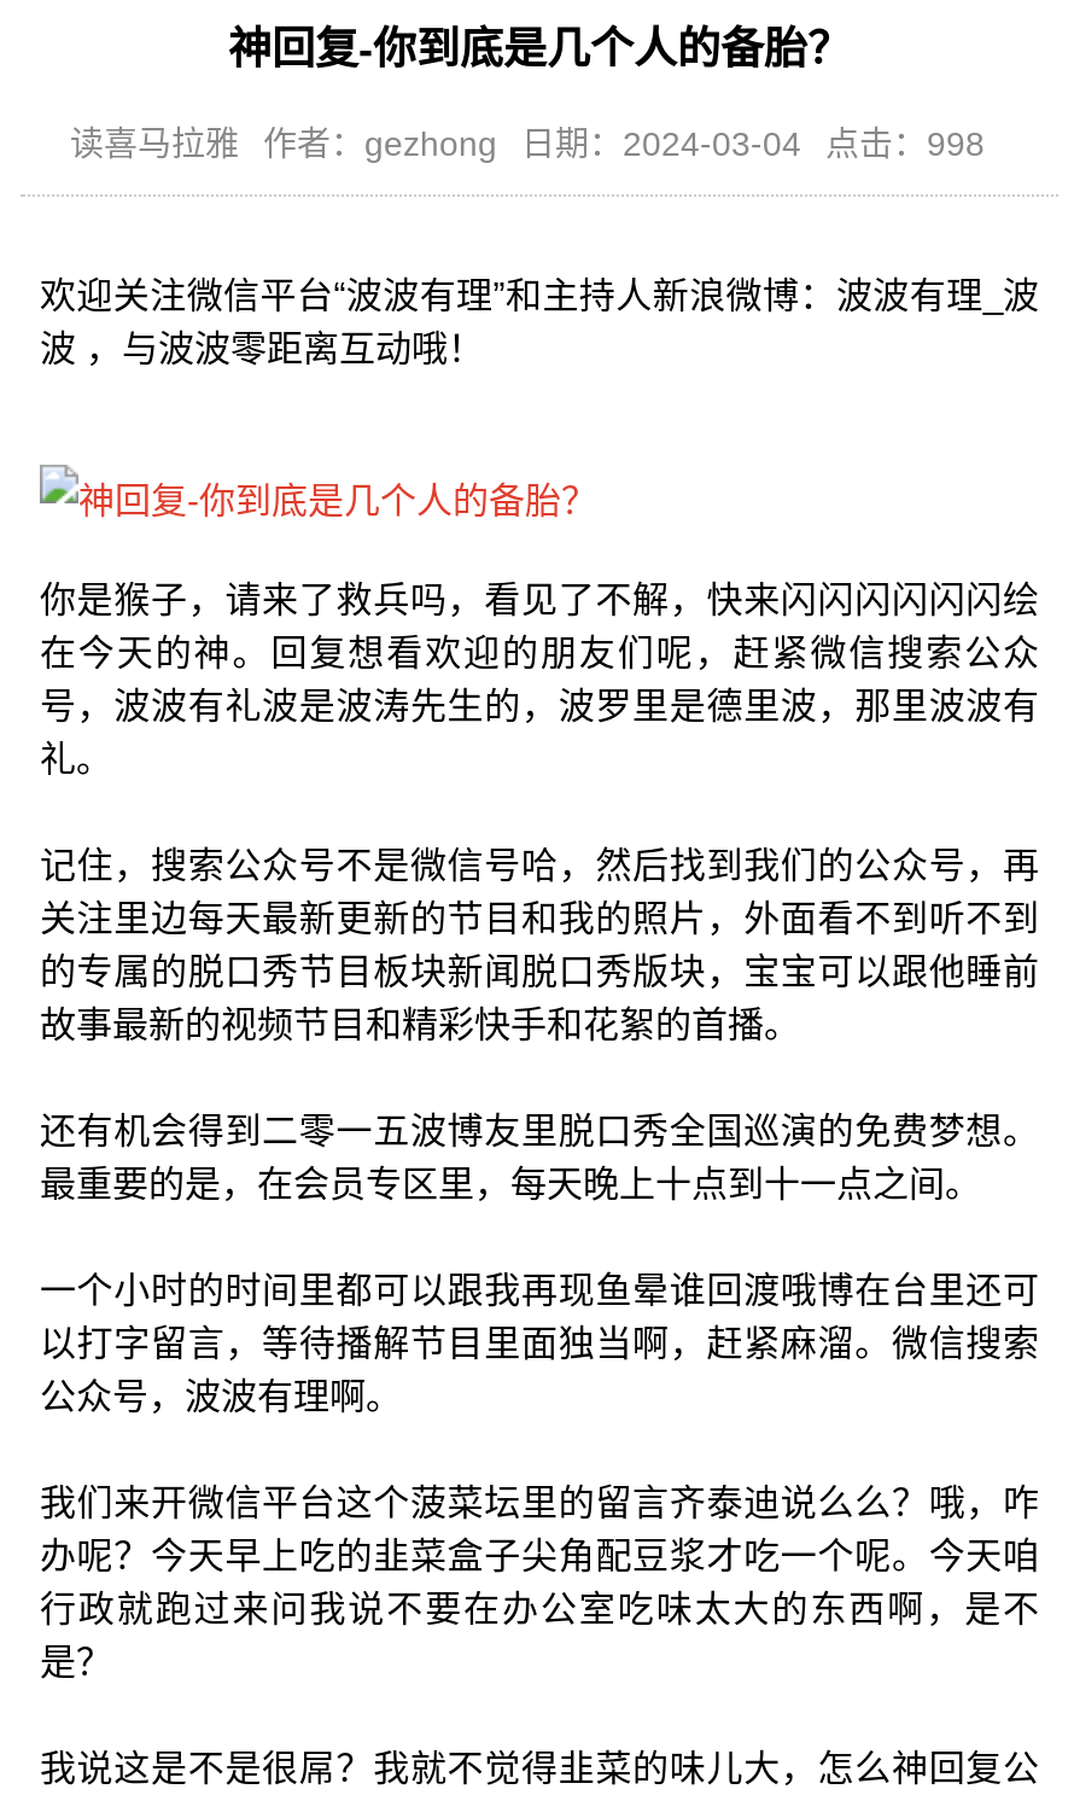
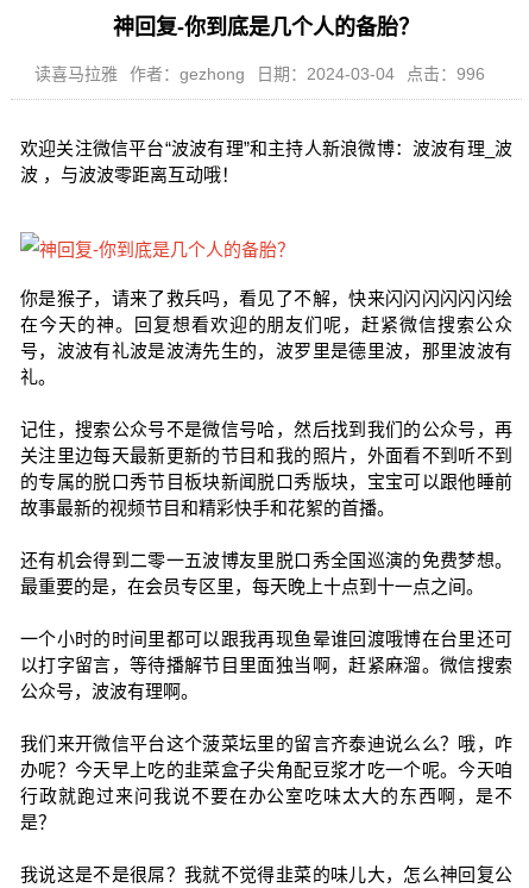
[70,124,985,163] 读喜马拉雅 作者：gezhong 日期：2024-03-04 点击：998 -> [35,64,486,83] 读喜马拉雅 作者：gezhong 日期：2024-03-04 点击：996

